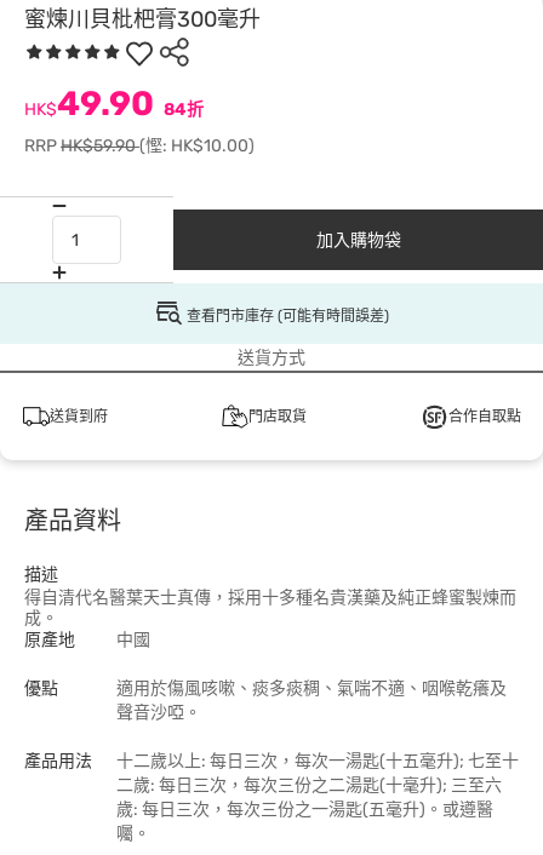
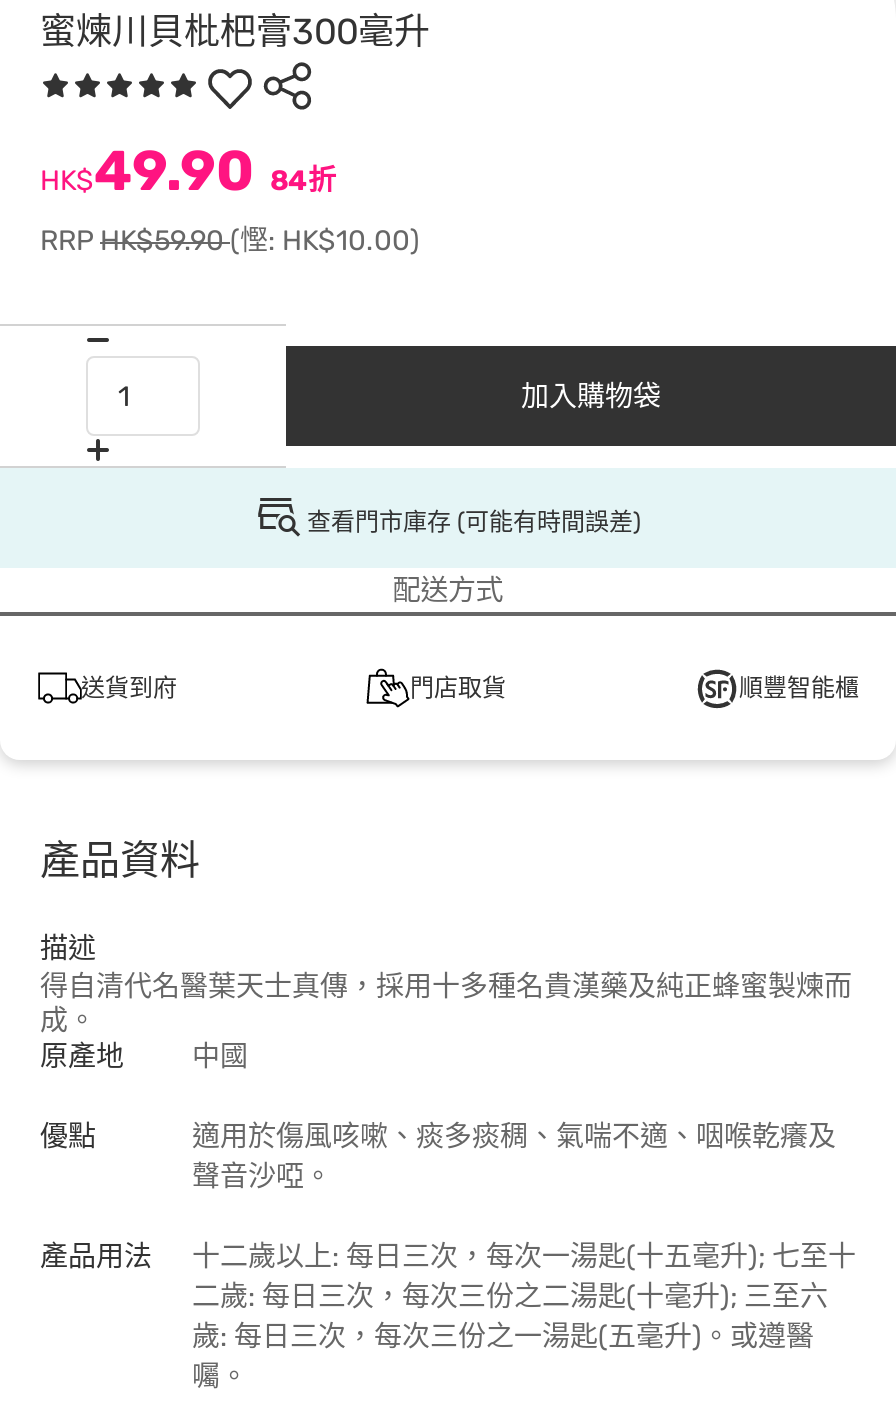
[238,348,305,368] 送貨方式 -> [393,574,503,608] 配送方式
[448,408,521,425] 合作自取點 -> [739,674,859,702] 順豐智能櫃

